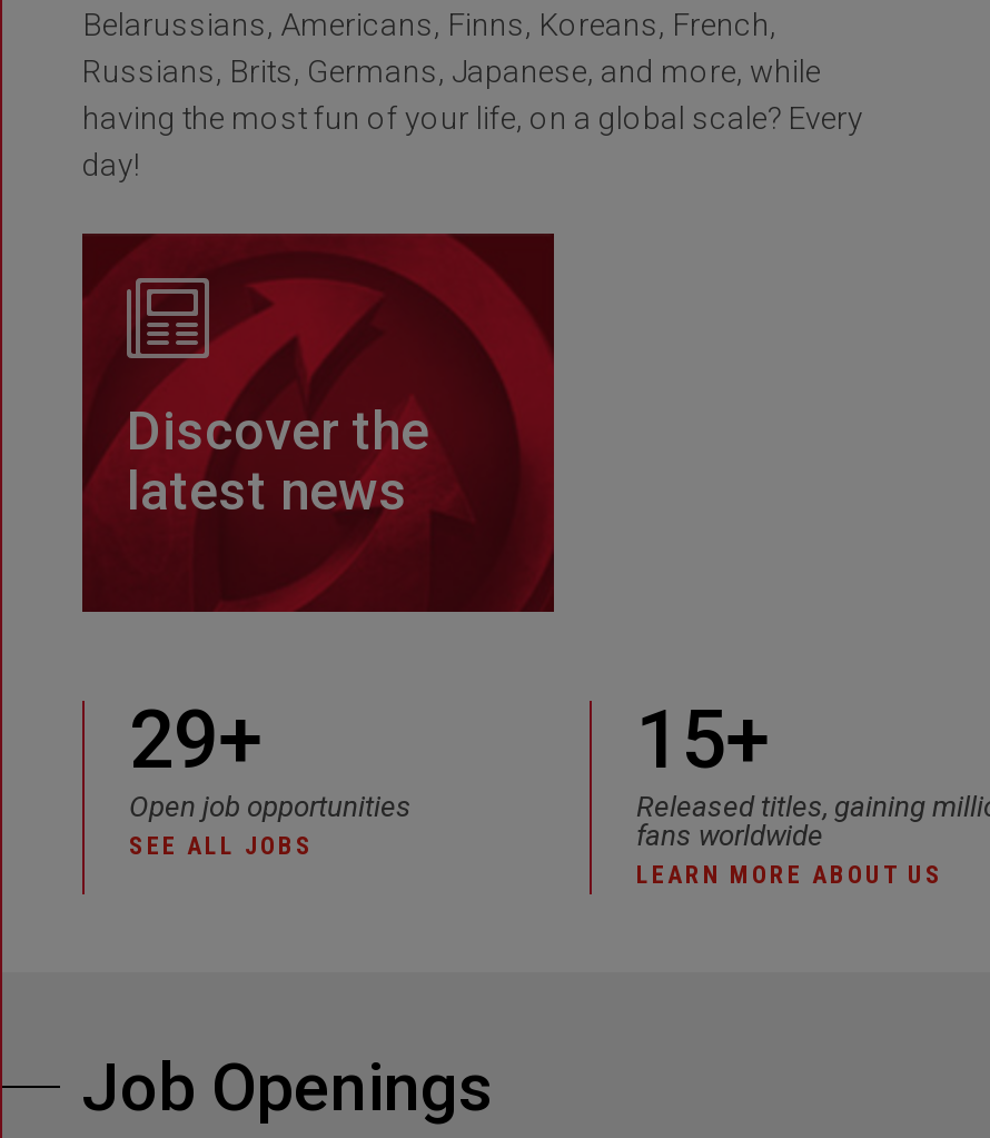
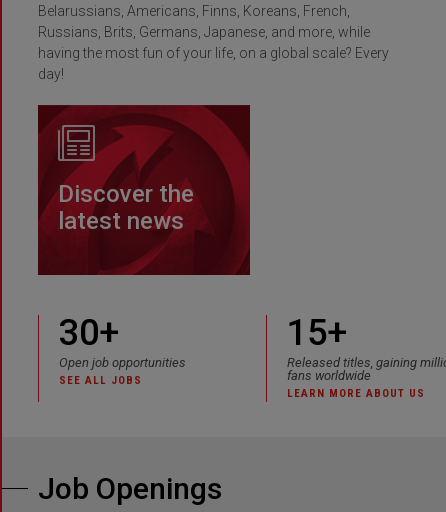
[129,694,263,788] 29+ -> [59,312,119,354] 30+

